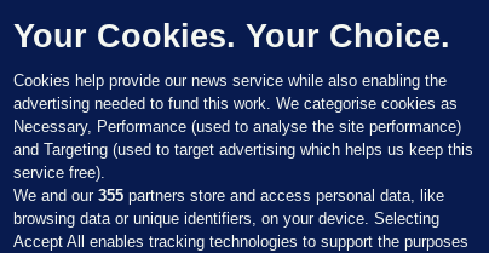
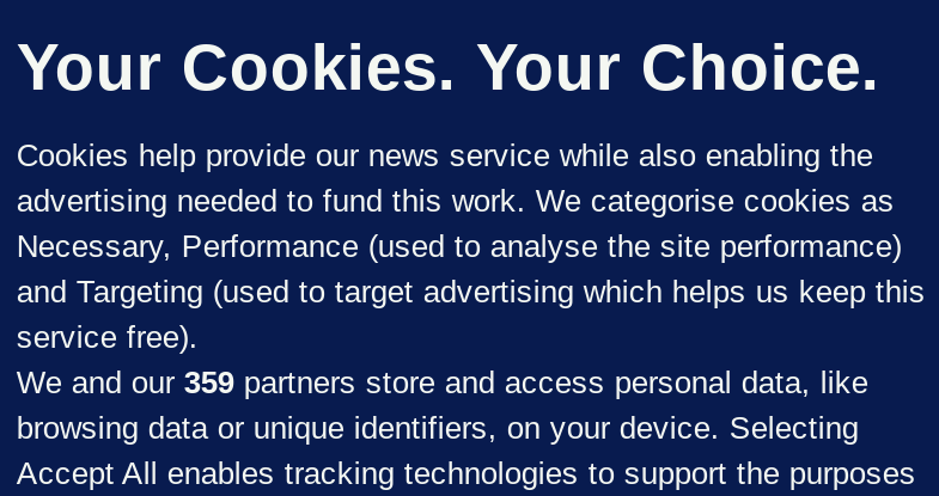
[14,186,445,205] We and our 355 partners store and access personal data, like -> [17,365,868,400] We and our 359 partners store and access personal data, like

